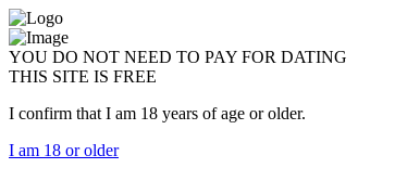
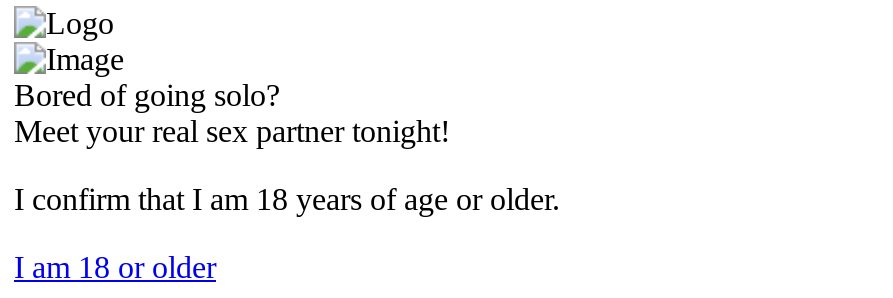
[9,48,347,86] YOU DO NOT NEED TO PAY FOR DATING | THIS SITE IS FREE -> [14,78,450,148] Bored of going solo? | Meet your real sex partner tonight!

